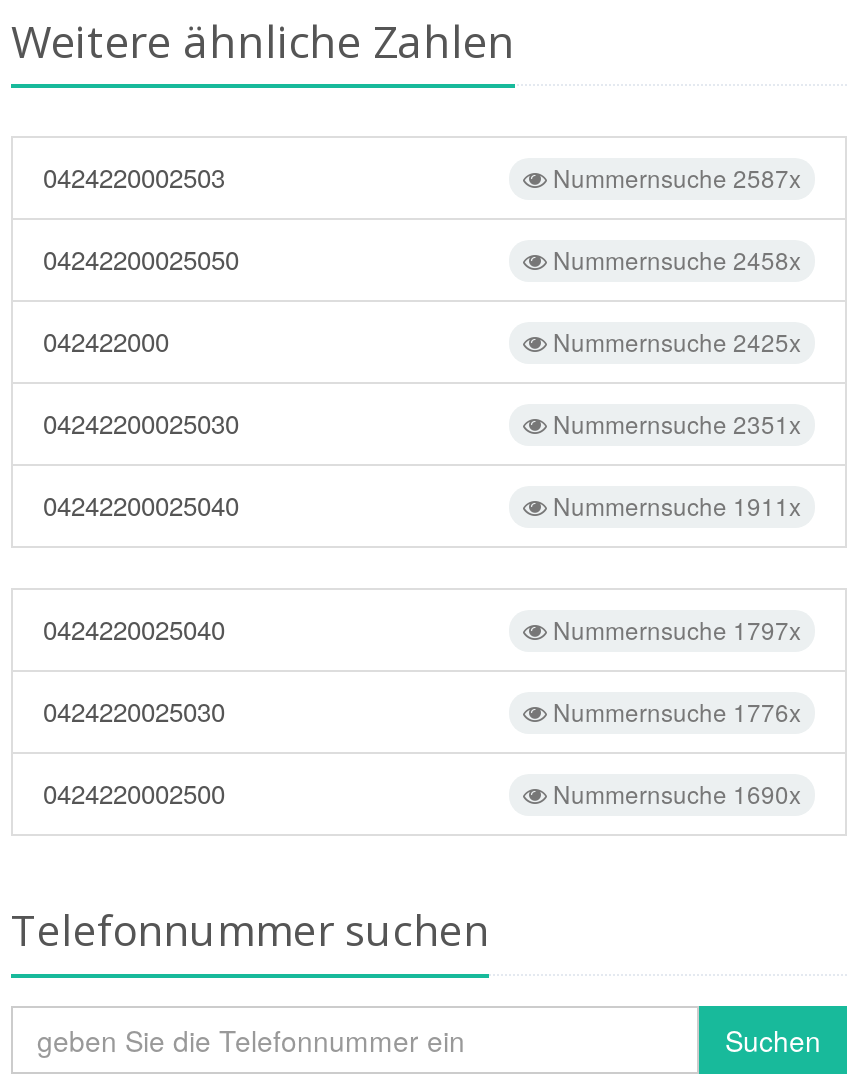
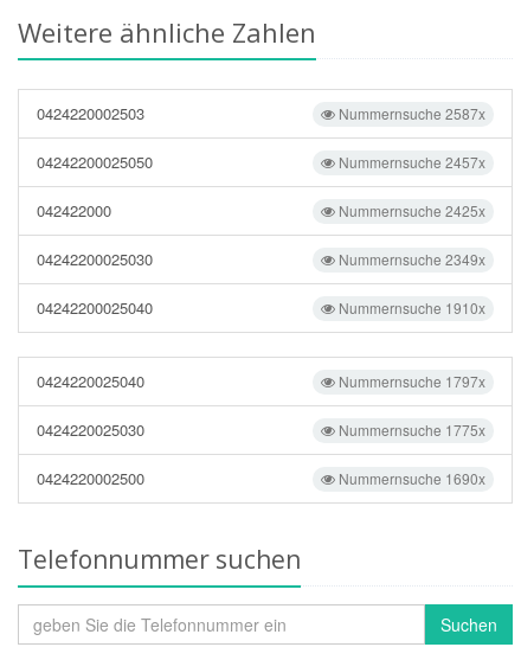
[547,242,801,276] Nummernsuche 2458x -> [335,152,485,172] Nummernsuche 2457x
[547,406,801,440] Nummernsuche 2351x -> [335,249,485,269] Nummernsuche 2349x
[547,488,801,522] Nummernsuche 1911x -> [335,297,485,318] Nummernsuche 1910x
[547,694,801,728] Nummernsuche 1776x -> [335,419,485,440] Nummernsuche 1775x

